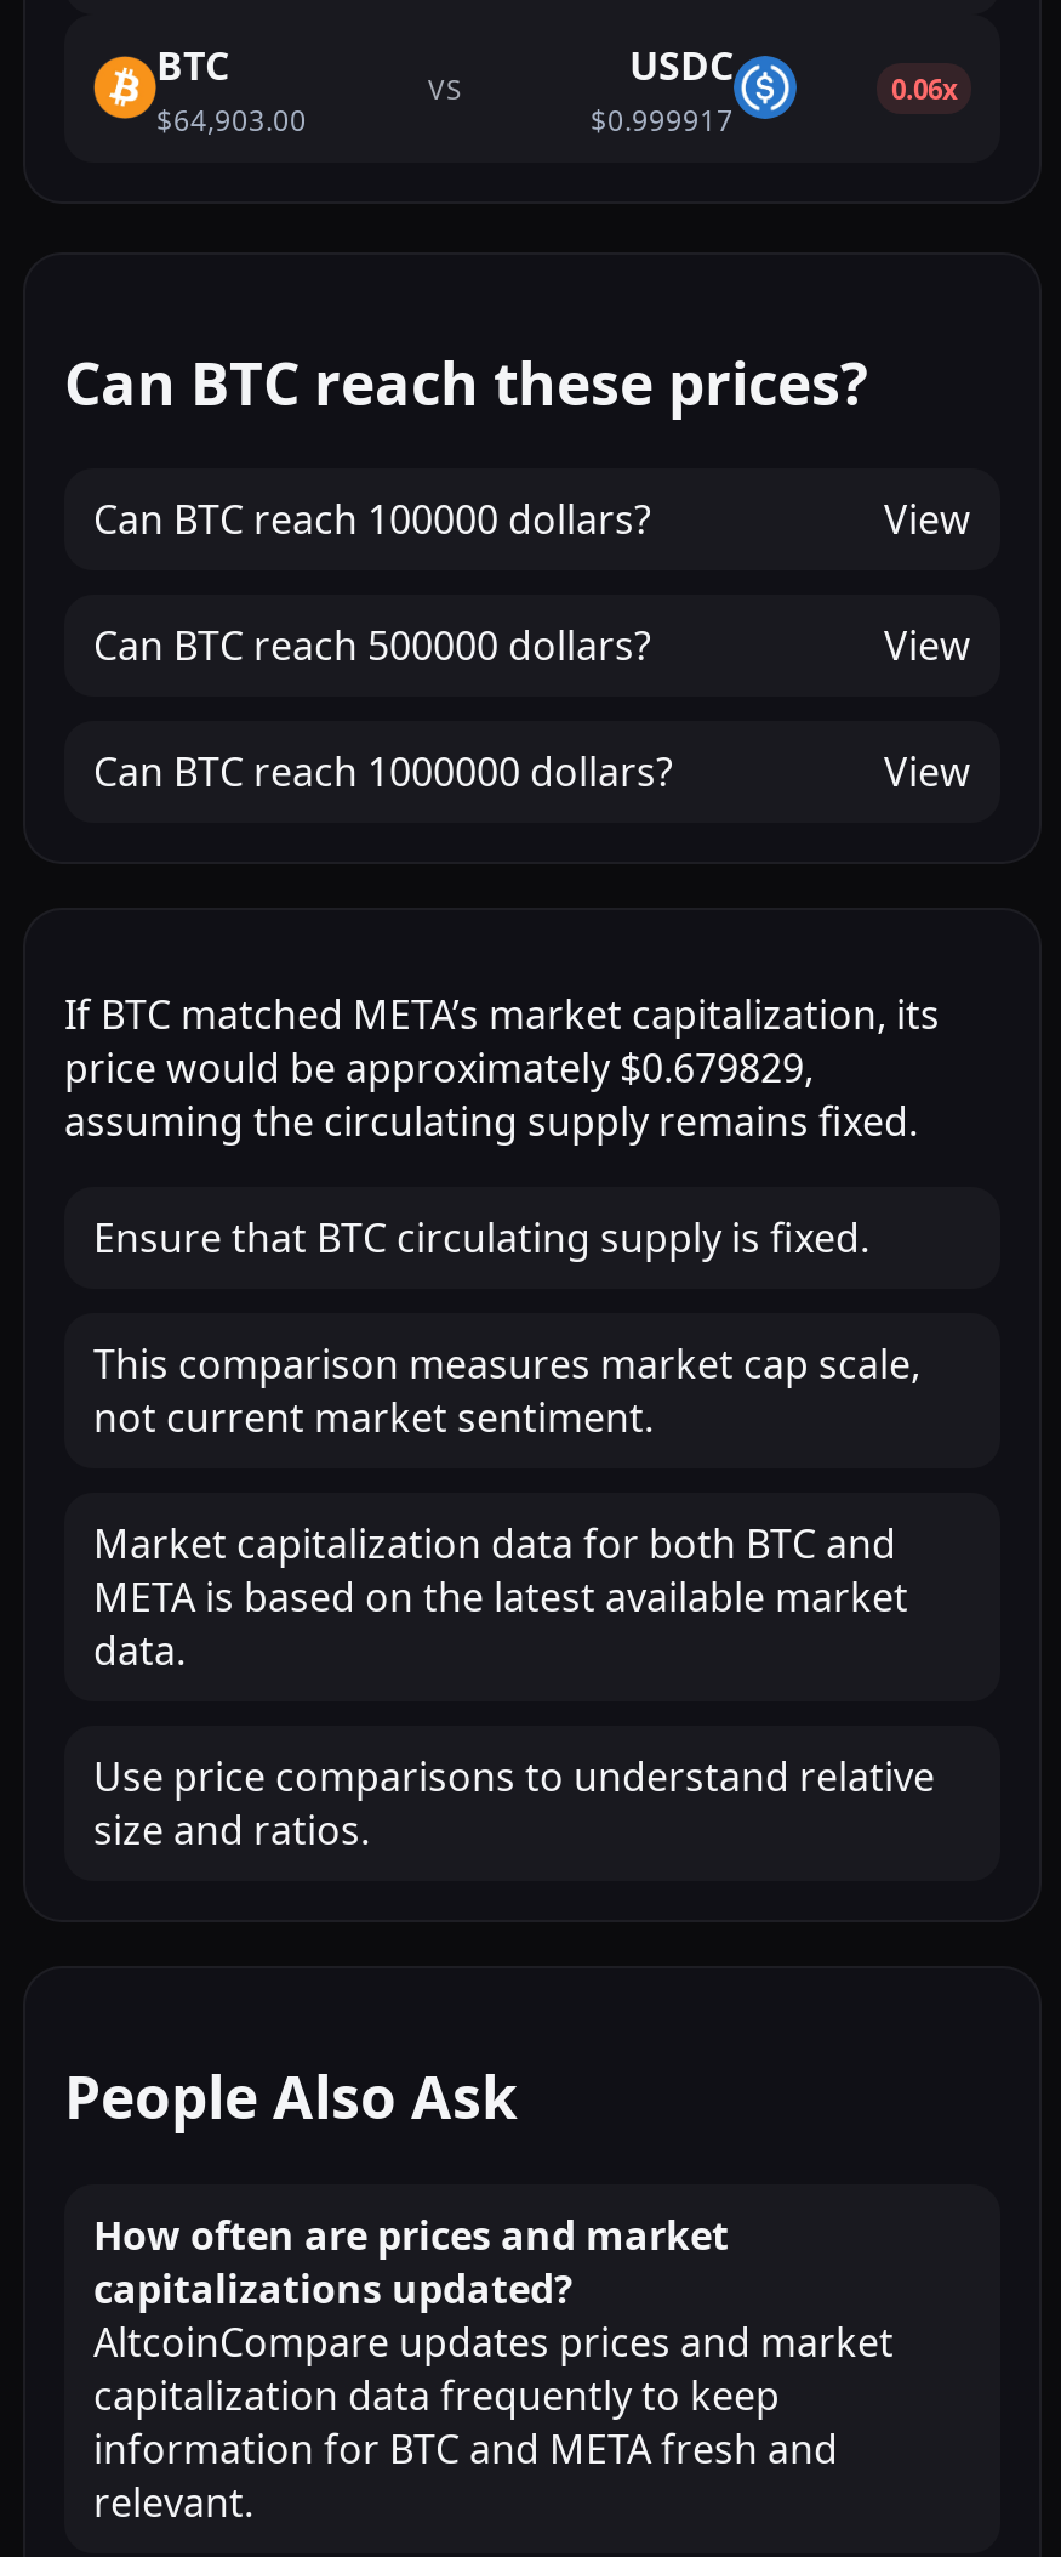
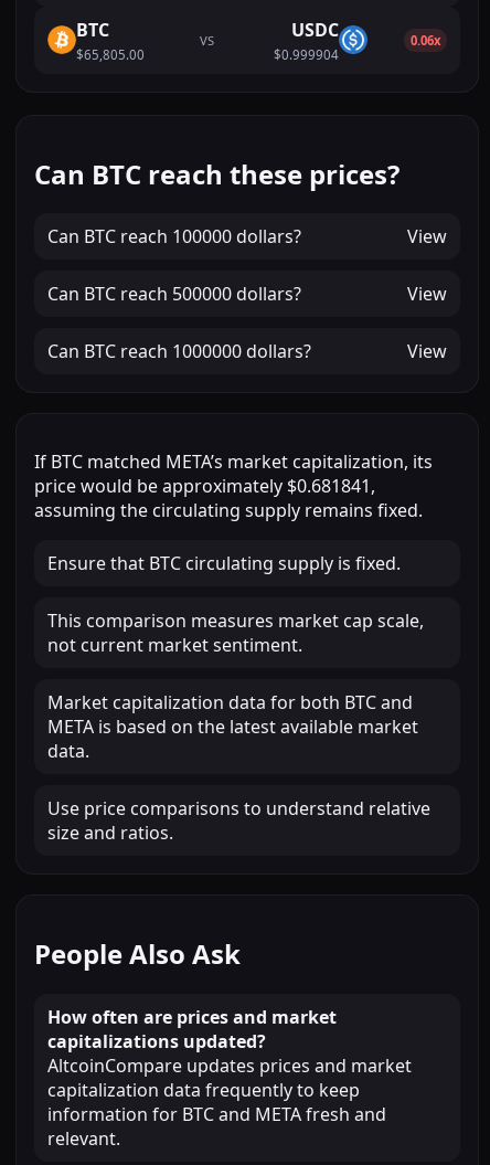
[156,101,307,137] $64,903.00 -> [76,46,145,63] $65,805.00
[591,101,734,137] $0.999917 -> [274,46,339,63] $0.999904
[64,1042,814,1096] price would be approximately $0.679829, -> [34,474,375,498] price would be approximately $0.681841,

